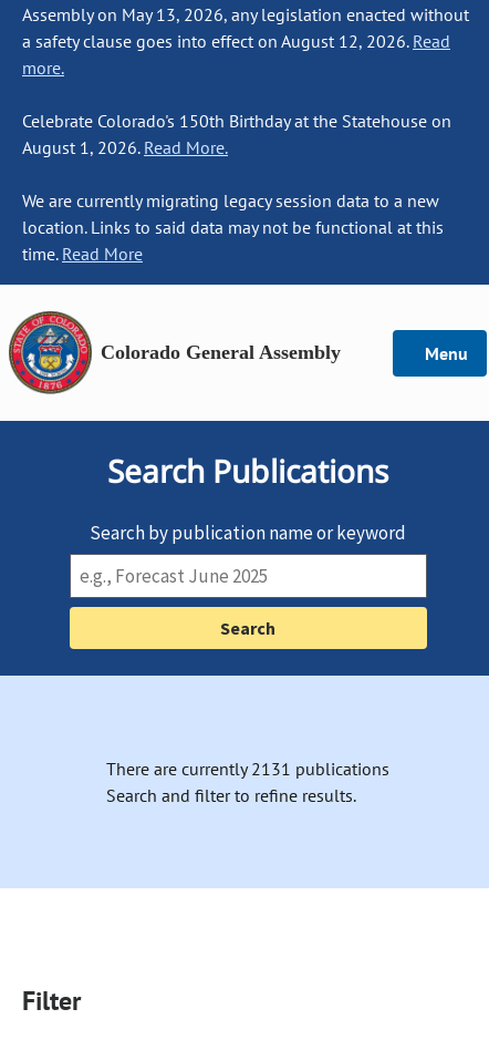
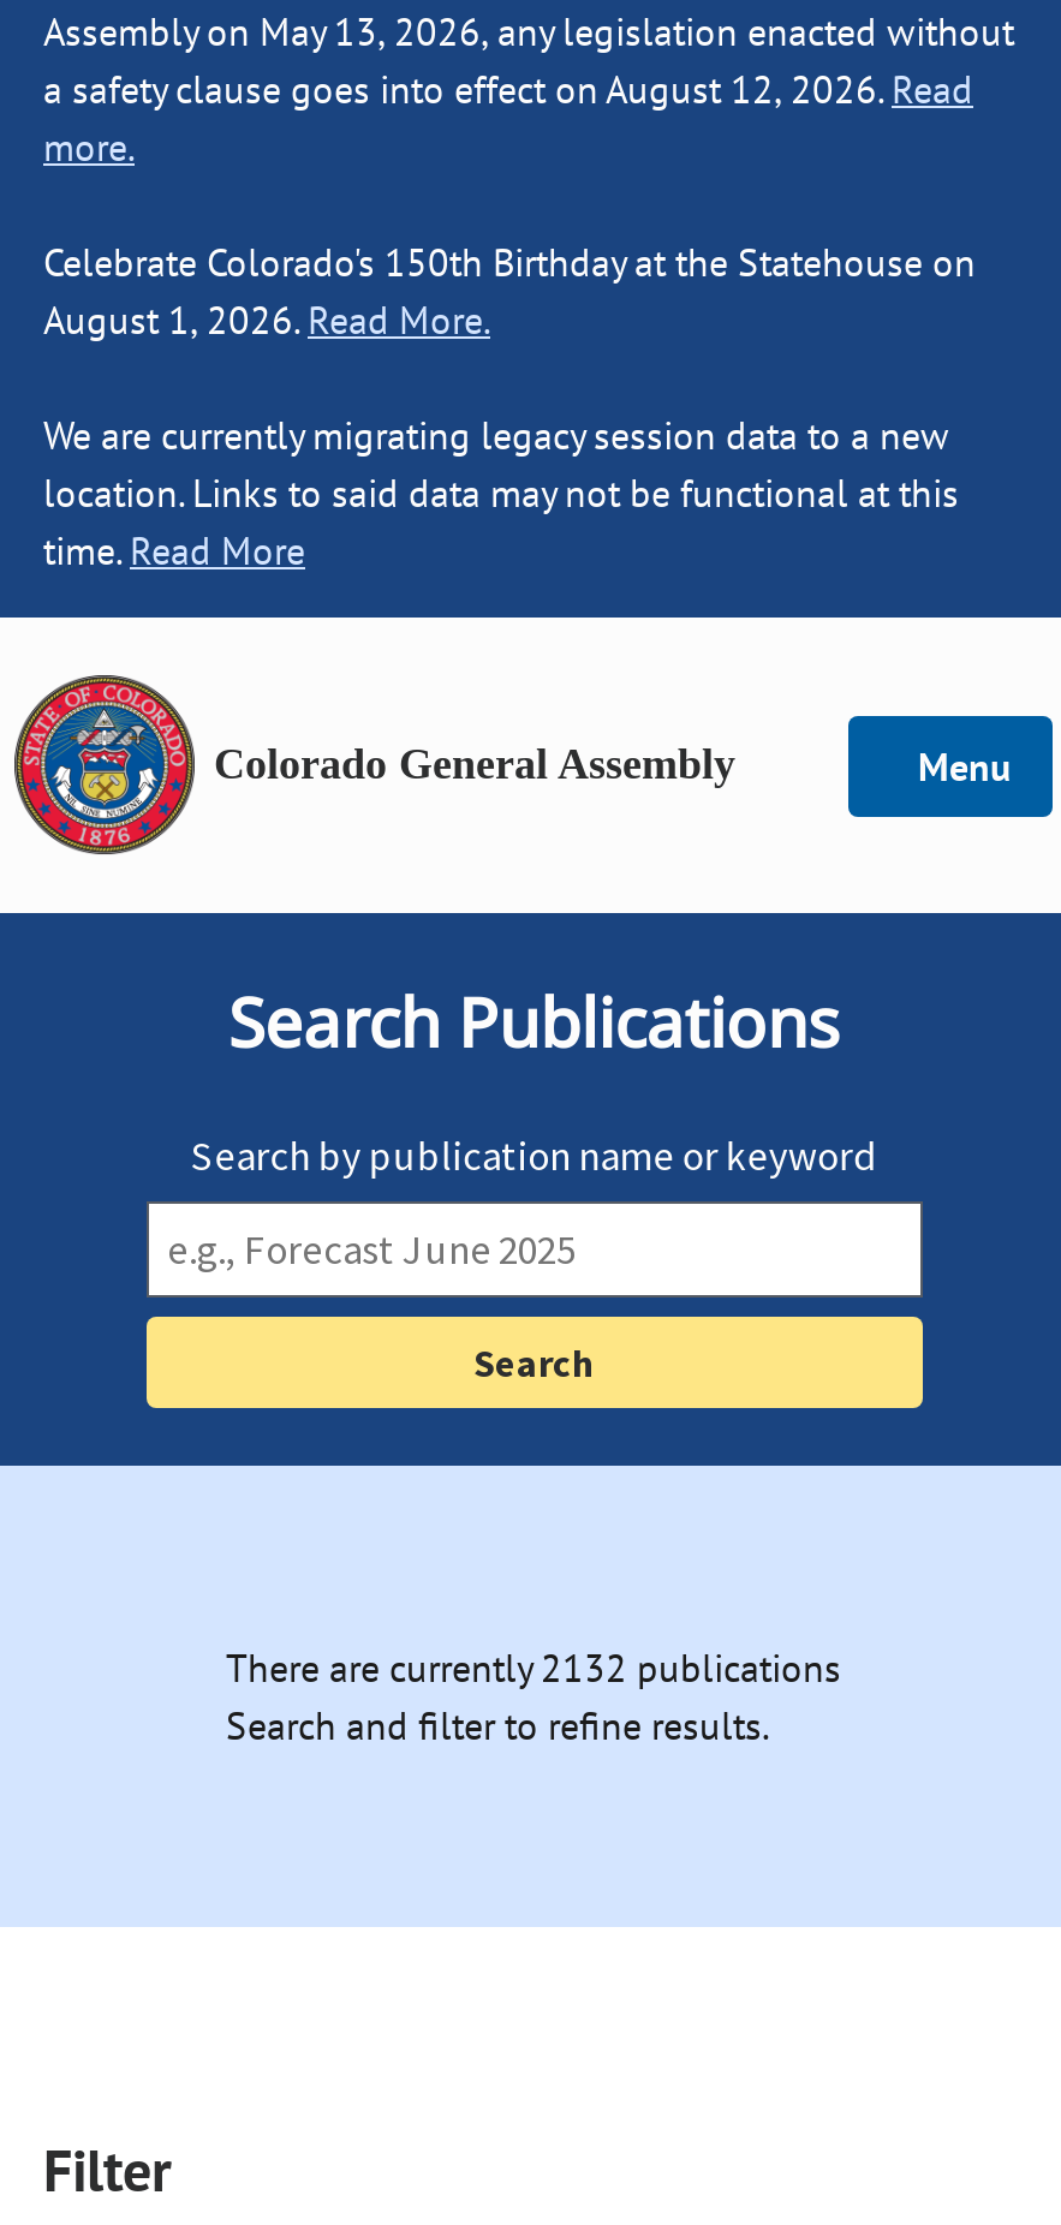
[106,758,389,780] There are currently 2131 publications -> [226,1644,841,1692] There are currently 2132 publications

